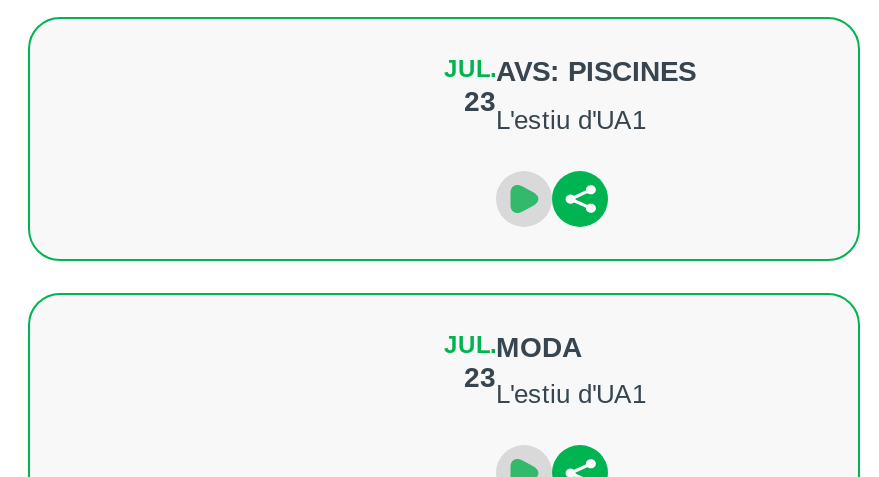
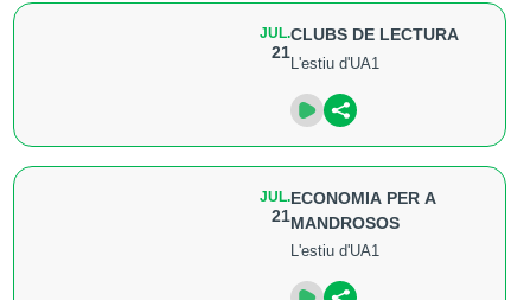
[496,55,696,87] AVS: PISCINES -> [290,25,459,44] CLUBS DE LECTURA
[464,85,496,117] 23 -> [272,43,290,62] 21
[496,330,582,362] MODA -> [290,188,436,232] ECONOMIA PER A | MANDROSOS
[464,360,496,392] 23 -> [272,206,290,225] 21

